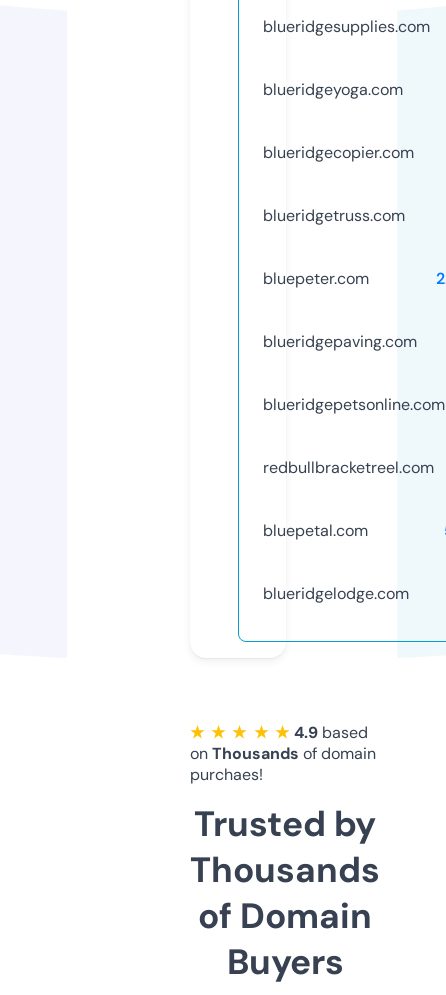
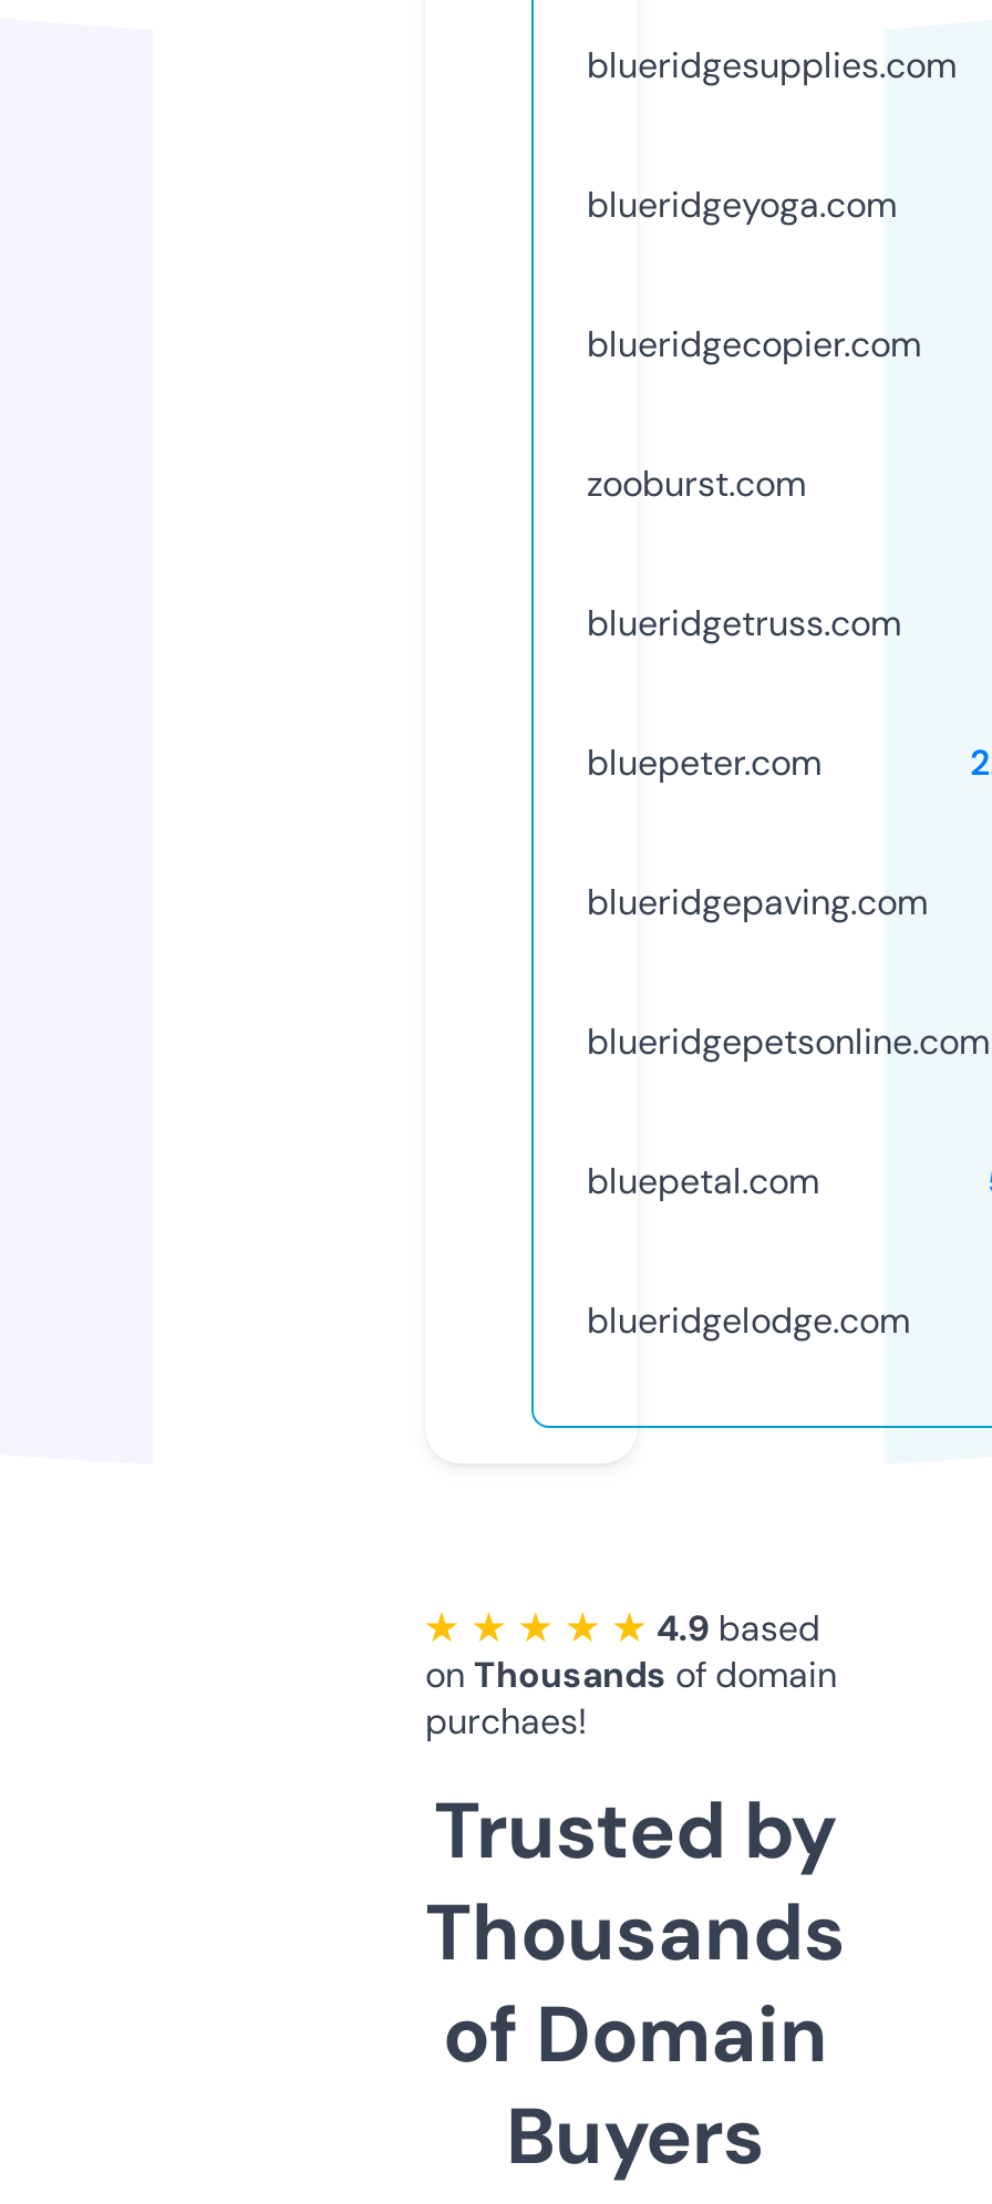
none -> [587,460,806,507] zooburst.com
moved [263,205,445,415] -> [587,600,990,1064]: blueridgetruss.com | bluepeter.com | blueridgepaving.com | blueridgepetsonline.com
[263,457,434,478] redbullbracketreel.com -> none

